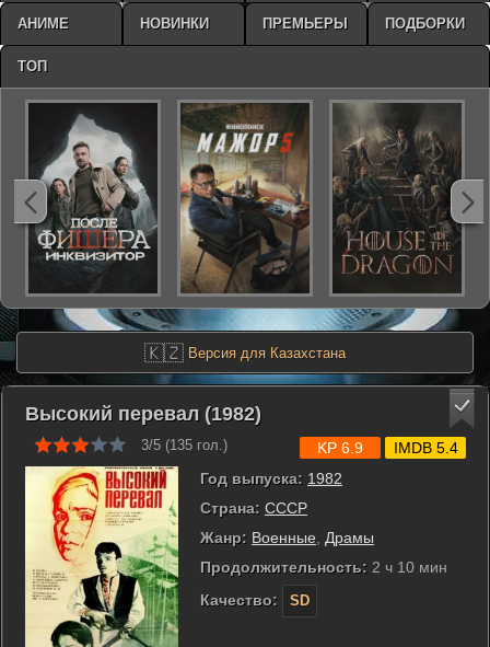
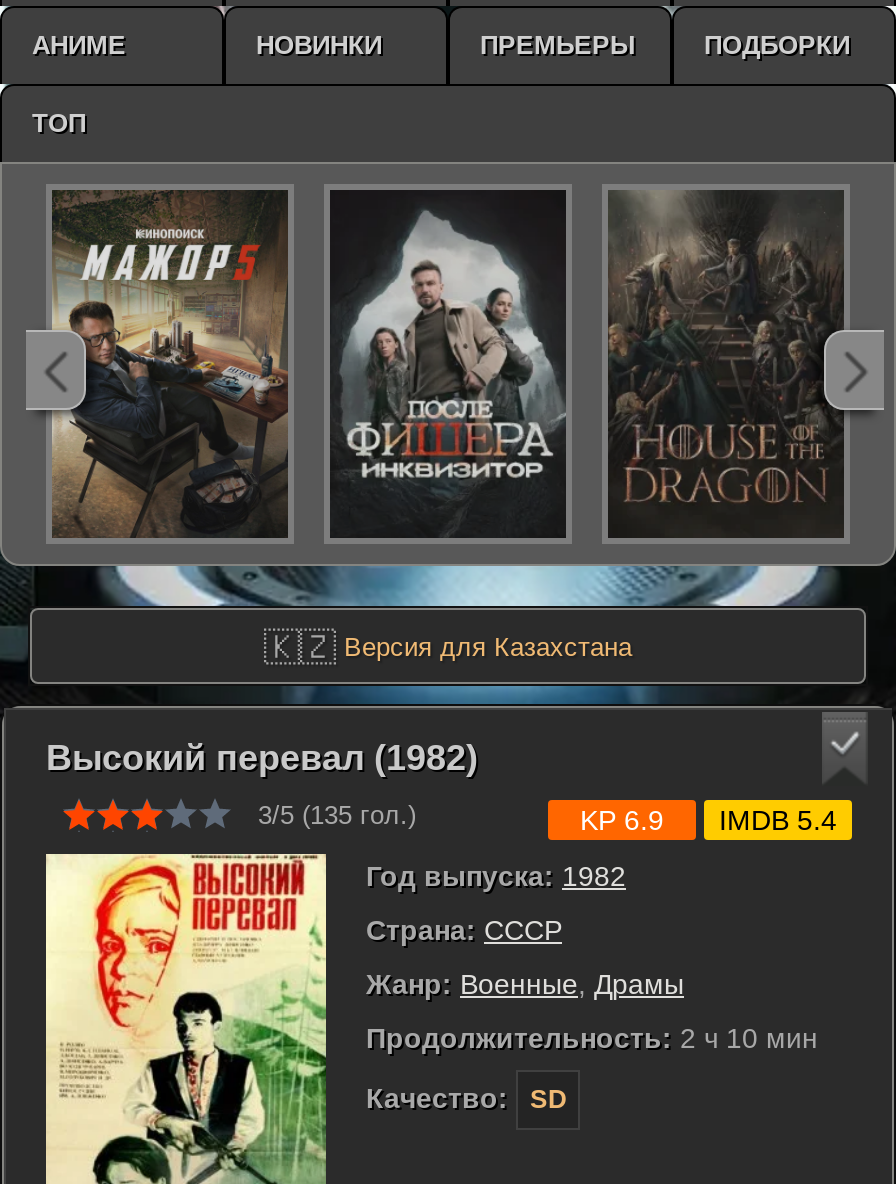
[27,103,157,293] [image] -> [50,192,288,536] [image]
[179,104,310,292] [image] -> [328,190,566,538] [image]

